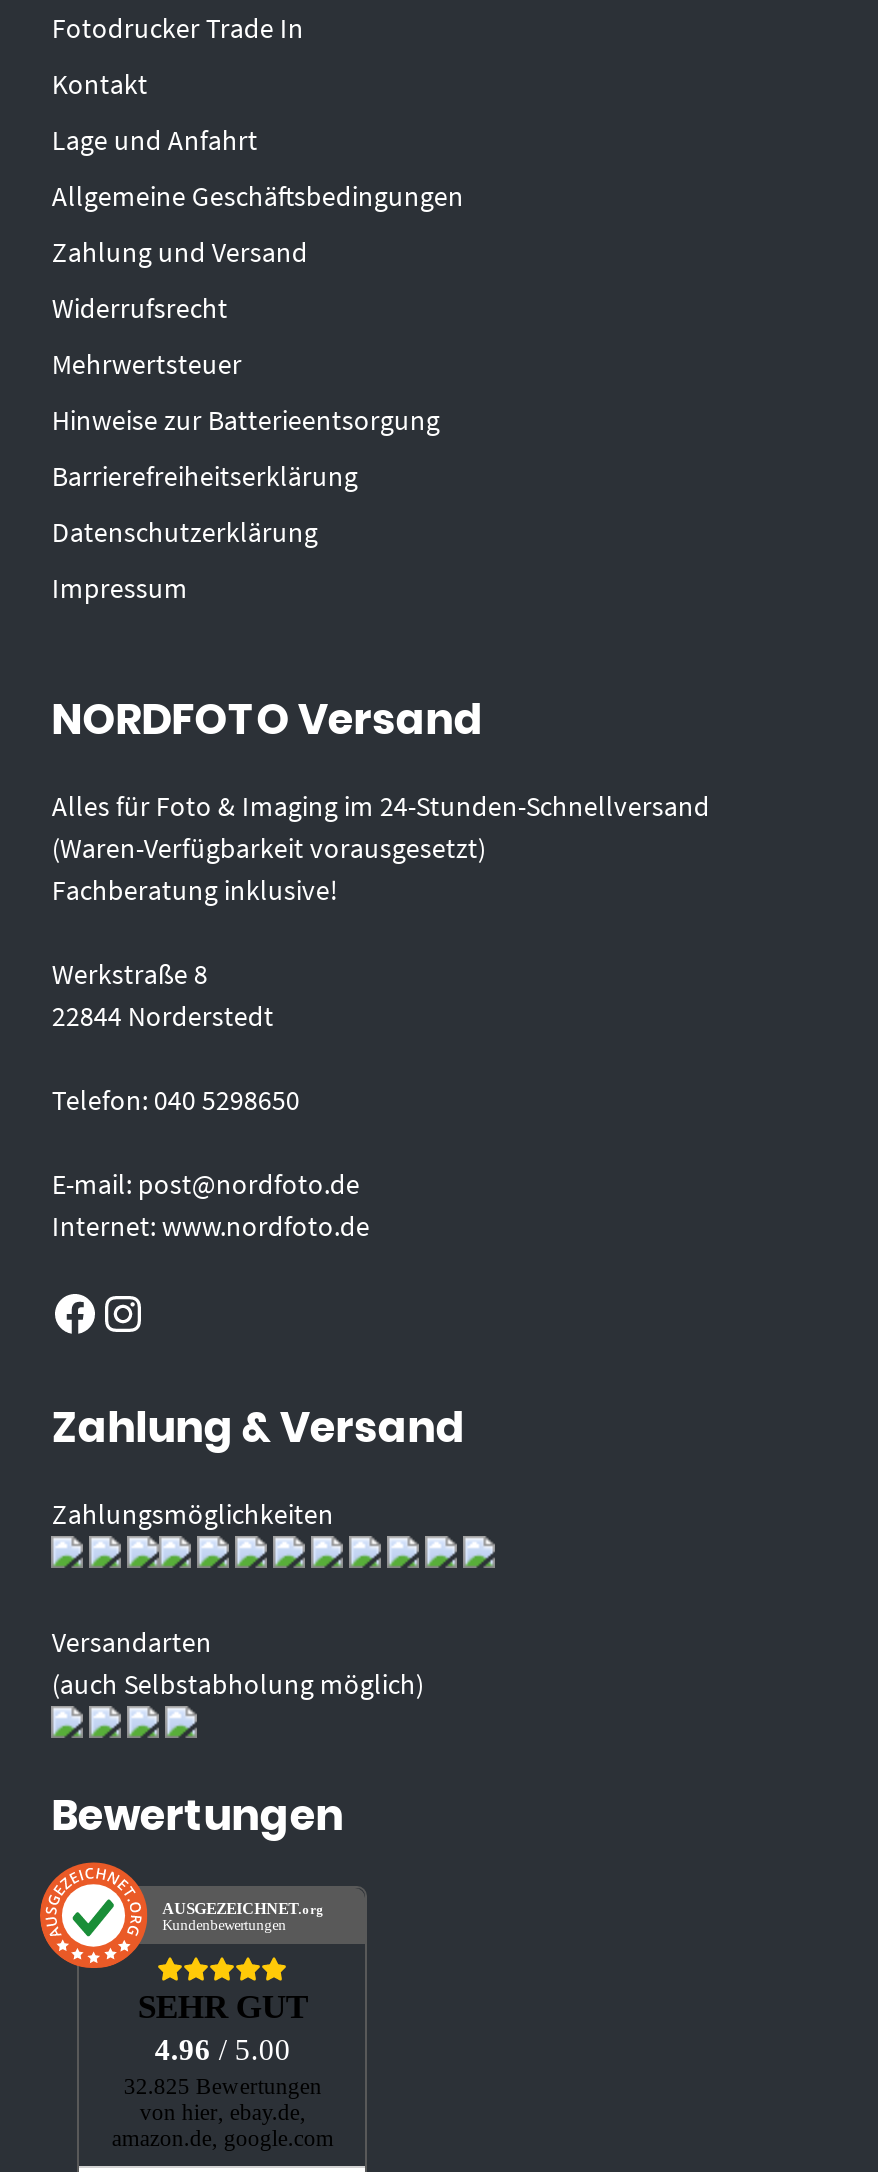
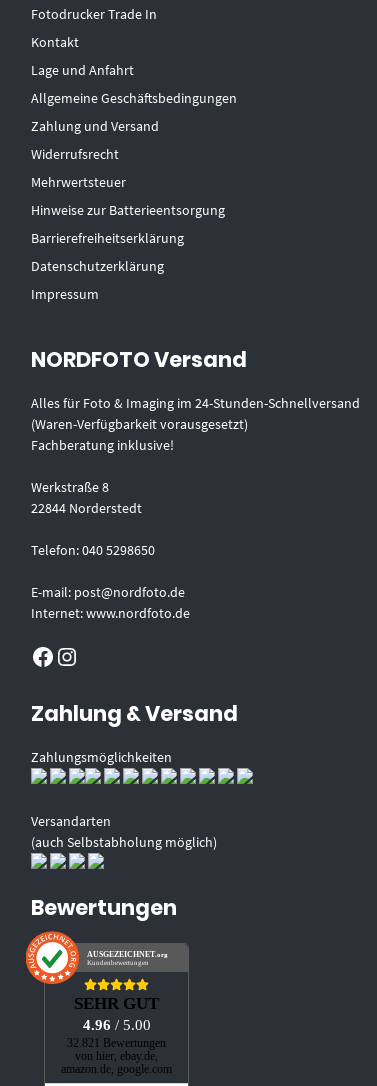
[124,2074,322,2100] 32.825 Bewertungen -> [67,1037,166,1050] 32.821 Bewertungen

